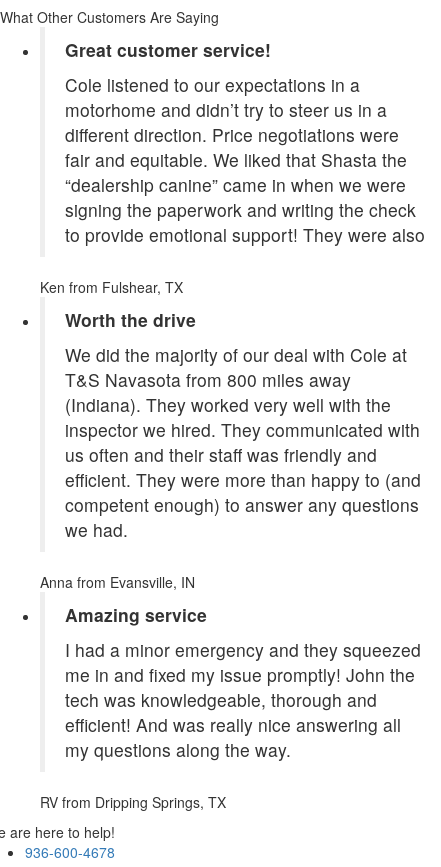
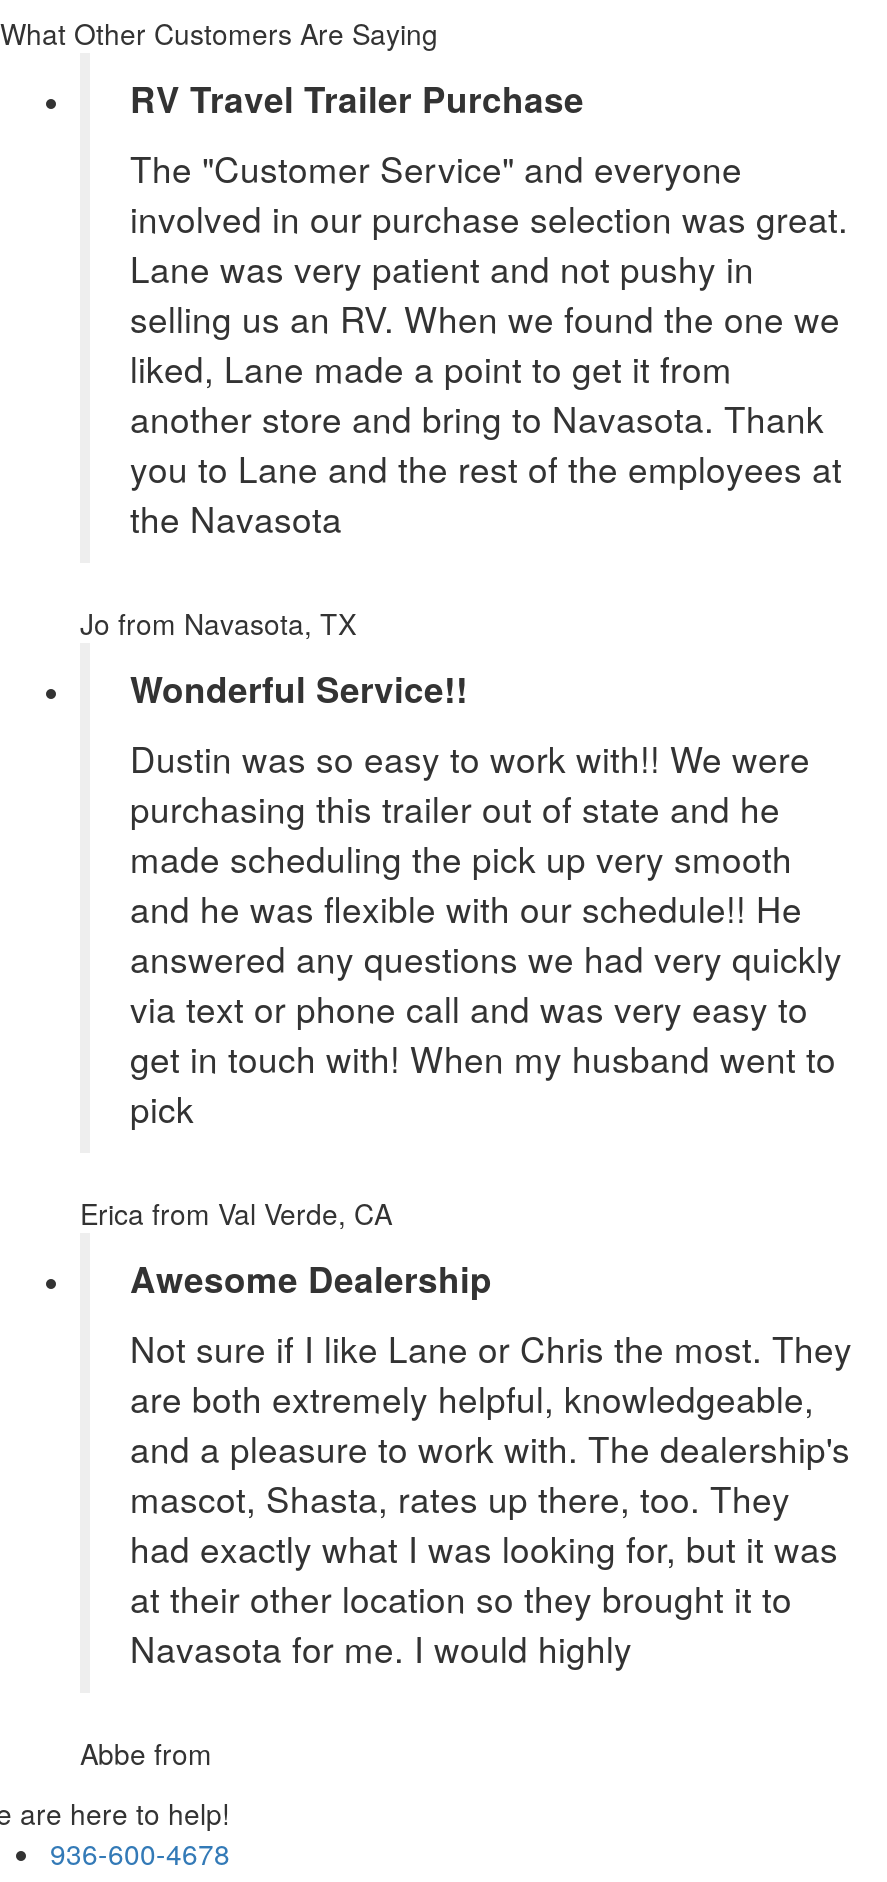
[65,37,425,247] Great customer service! | Cole listened to our expectations in a | motorhome and didn’t try to steer us in a | different direction. Price negotiations were | fair and equitable. We liked that Shasta the | “dealership canine” came in when we were | signing the paperwork and writing the check | to provide emotional support! They were also -> [130,72,848,542] RV Travel Trailer Purchase | The "Customer Service" and everyone | involved in our purchase selection was great. | Lane was very patient and not pushy in | selling us an RV. When we found the one we | liked, Lane made a point to get it from | another store and bring to Navasota. Thank | you to Lane and the rest of the employees at | the Navasota
[40,277,421,542] Ken from Fulshear, TX | Worth the drive | We did the majority of our deal with Cole at | T&S Navasota from 800 miles away | (Indiana). They worked very well with the | inspector we hired. They communicated with | us often and their staff was friendly and | efficient. They were more than happy to (and | competent enough) to answer any questions | we had. -> [80,602,842,1132] Jo from Navasota, TX | Wonderful Service!! | Dustin was so easy to work with!! We were | purchasing this trailer out of state and he | made scheduling the pick up very smooth | and he was flexible with our schedule!! He | answered any questions we had very quickly | via text or phone call and was very easy to | get in touch with! When my husband went to | pick
[40,572,421,762] Anna from Evansville, IN | Amazing service | I had a minor emergency and they squeezed | me in and fixed my issue promptly! John the | tech was knowledgeable, thorough and | efficient! And was really nice answering all | my questions along the way. -> [80,1192,852,1672] Erica from Val Verde, CA | Awesome Dealership | Not sure if I like Lane or Chris the most. They | are both extremely helpful, knowledgeable, | and a pleasure to work with. The dealership's | mascot, Shasta, rates up there, too. They | had exactly what I was looking for, but it was | at their other location so they brought it to | Navasota for me. I would highly
[40,792,226,812] RV from Dripping Springs, TX -> [80,1732,212,1772] Abbe from

